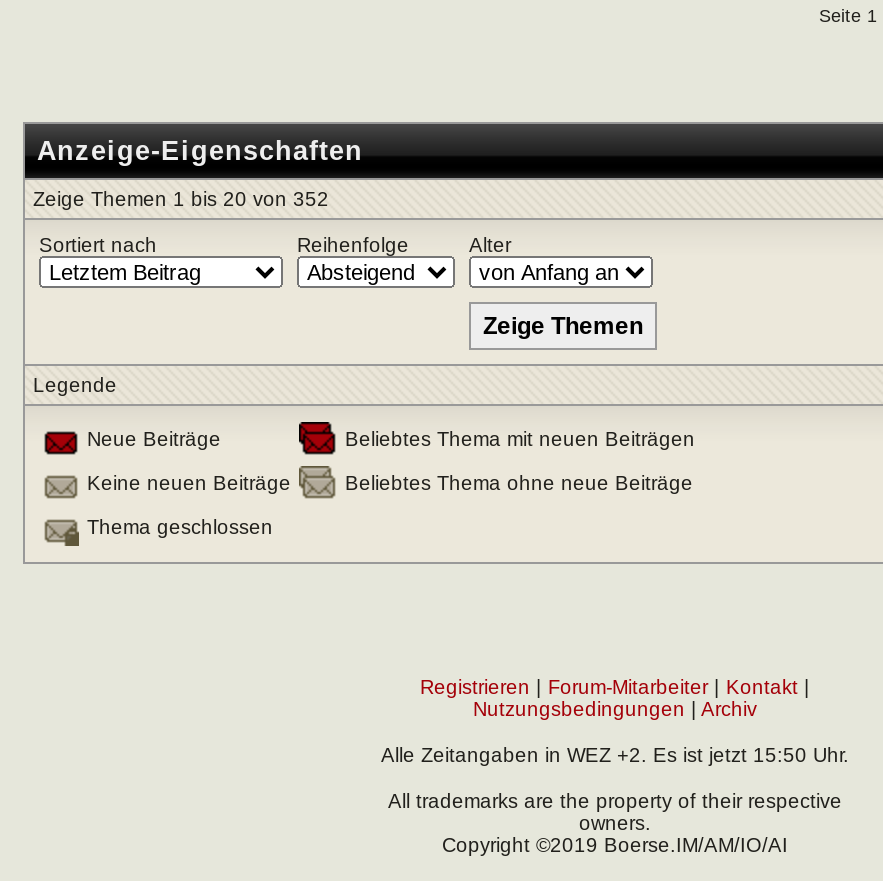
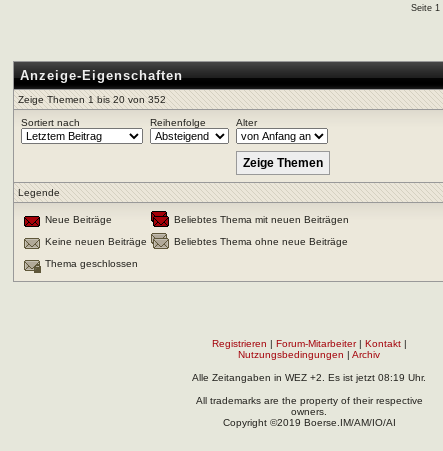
[381,743,849,765] Alle Zeitangaben in WEZ +2. Es ist jetzt 15:50 Uhr. -> [192,372,426,383] Alle Zeitangaben in WEZ +2. Es ist jetzt 08:19 Uhr.

